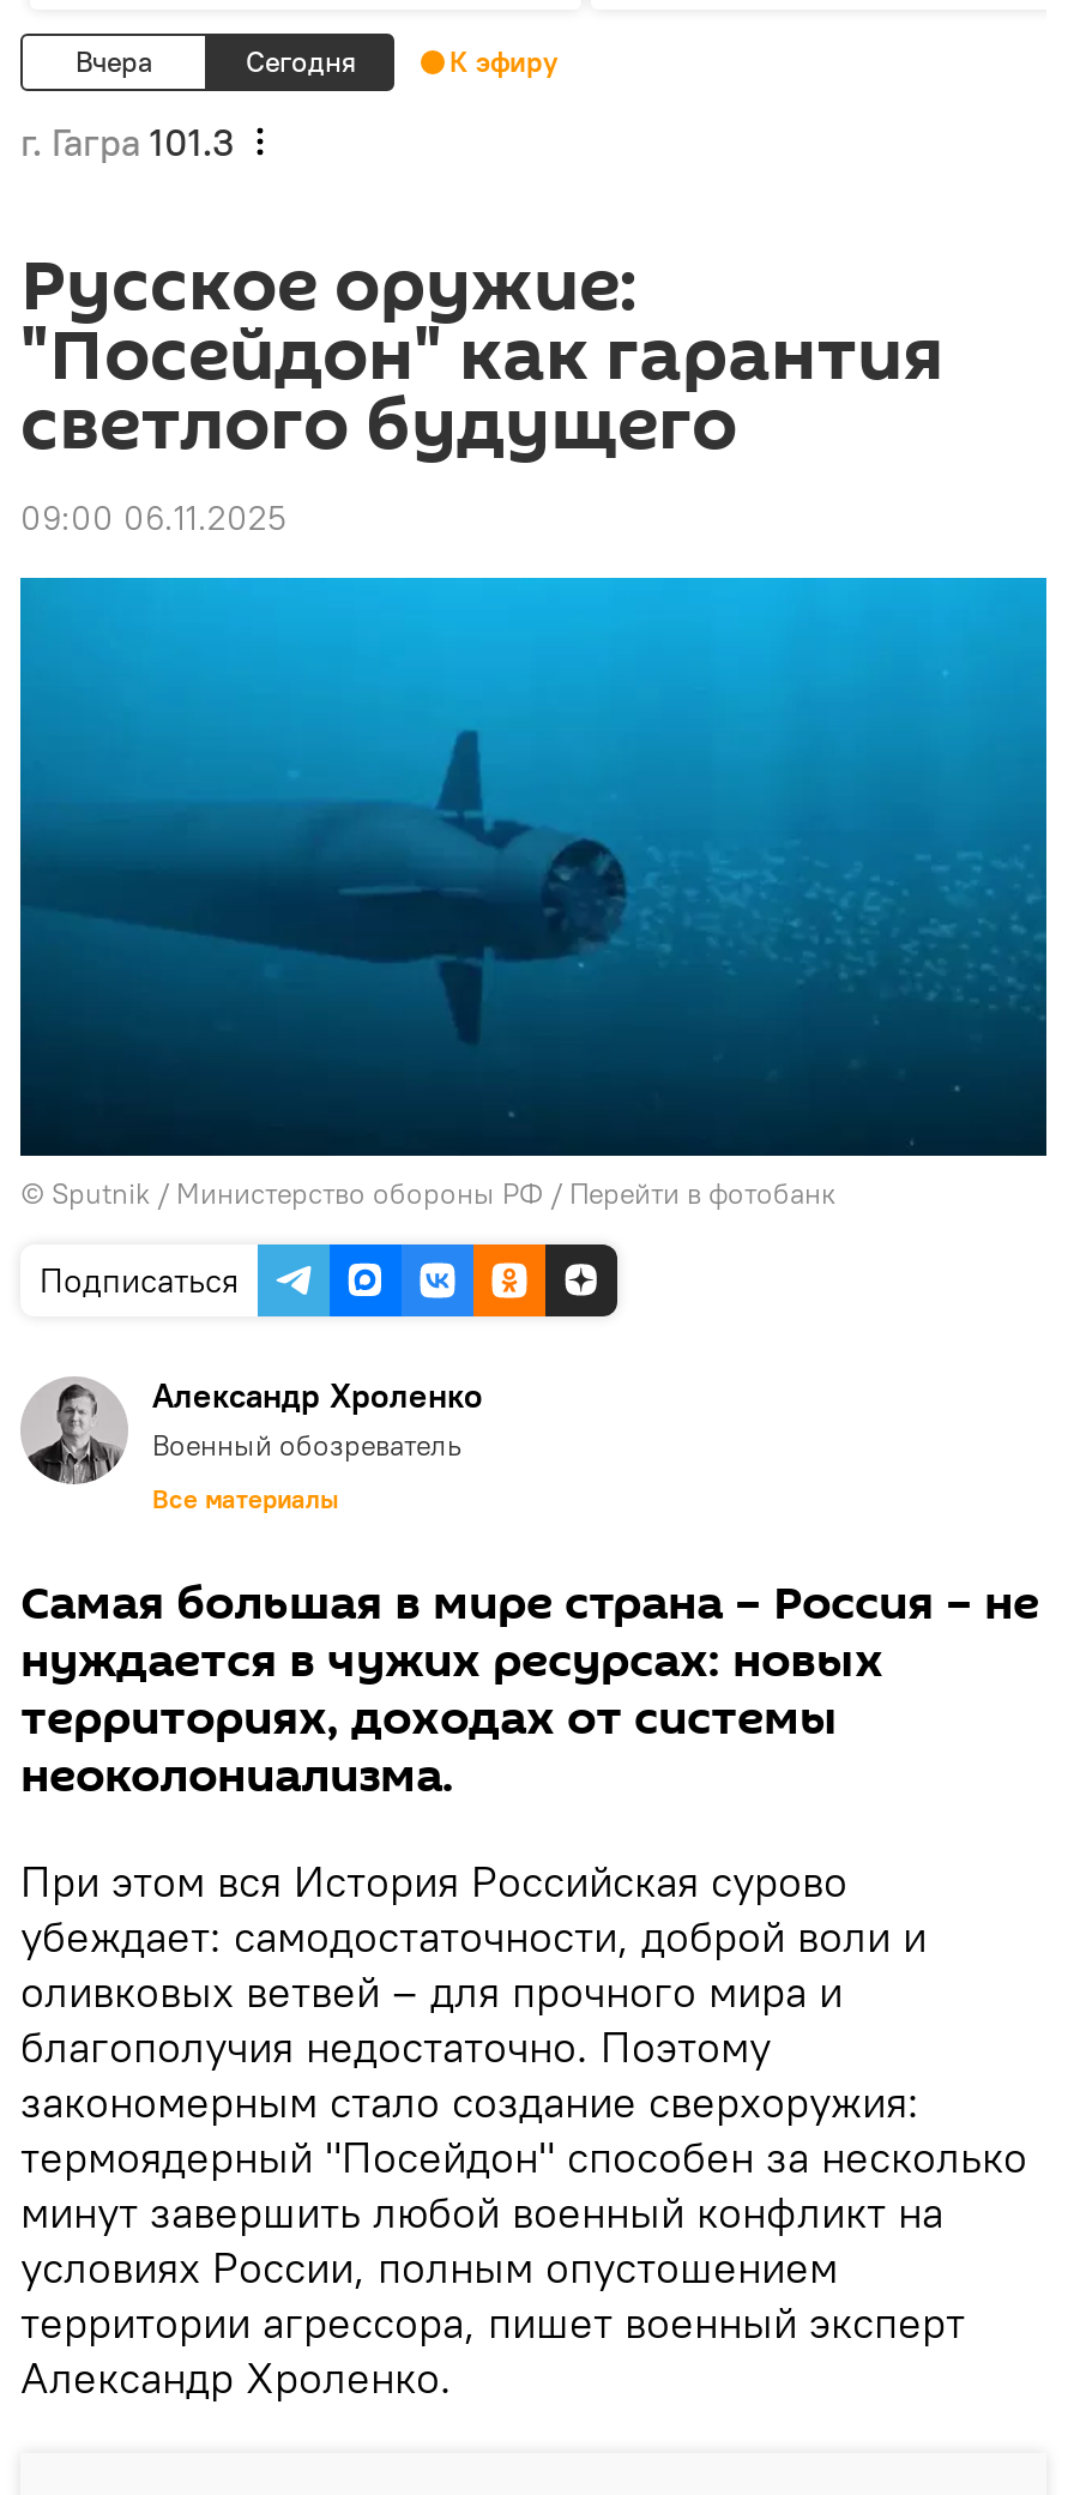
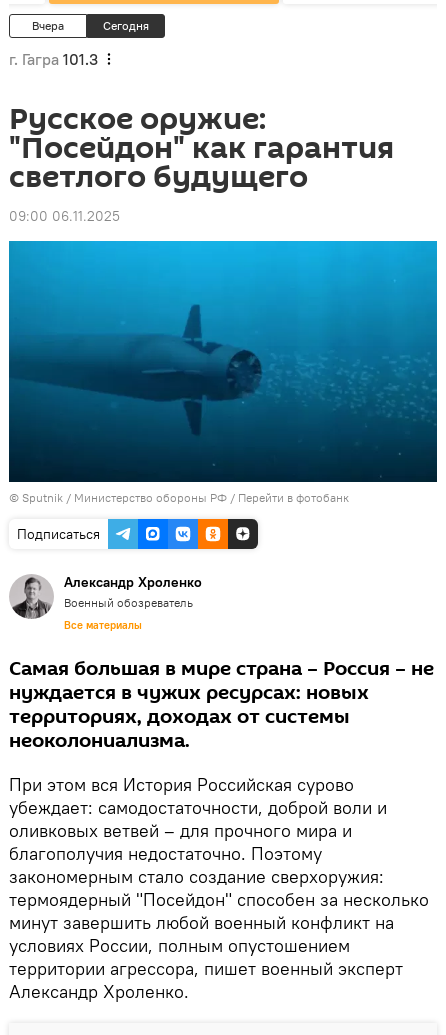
[449,43,557,79] К эфиру -> none

